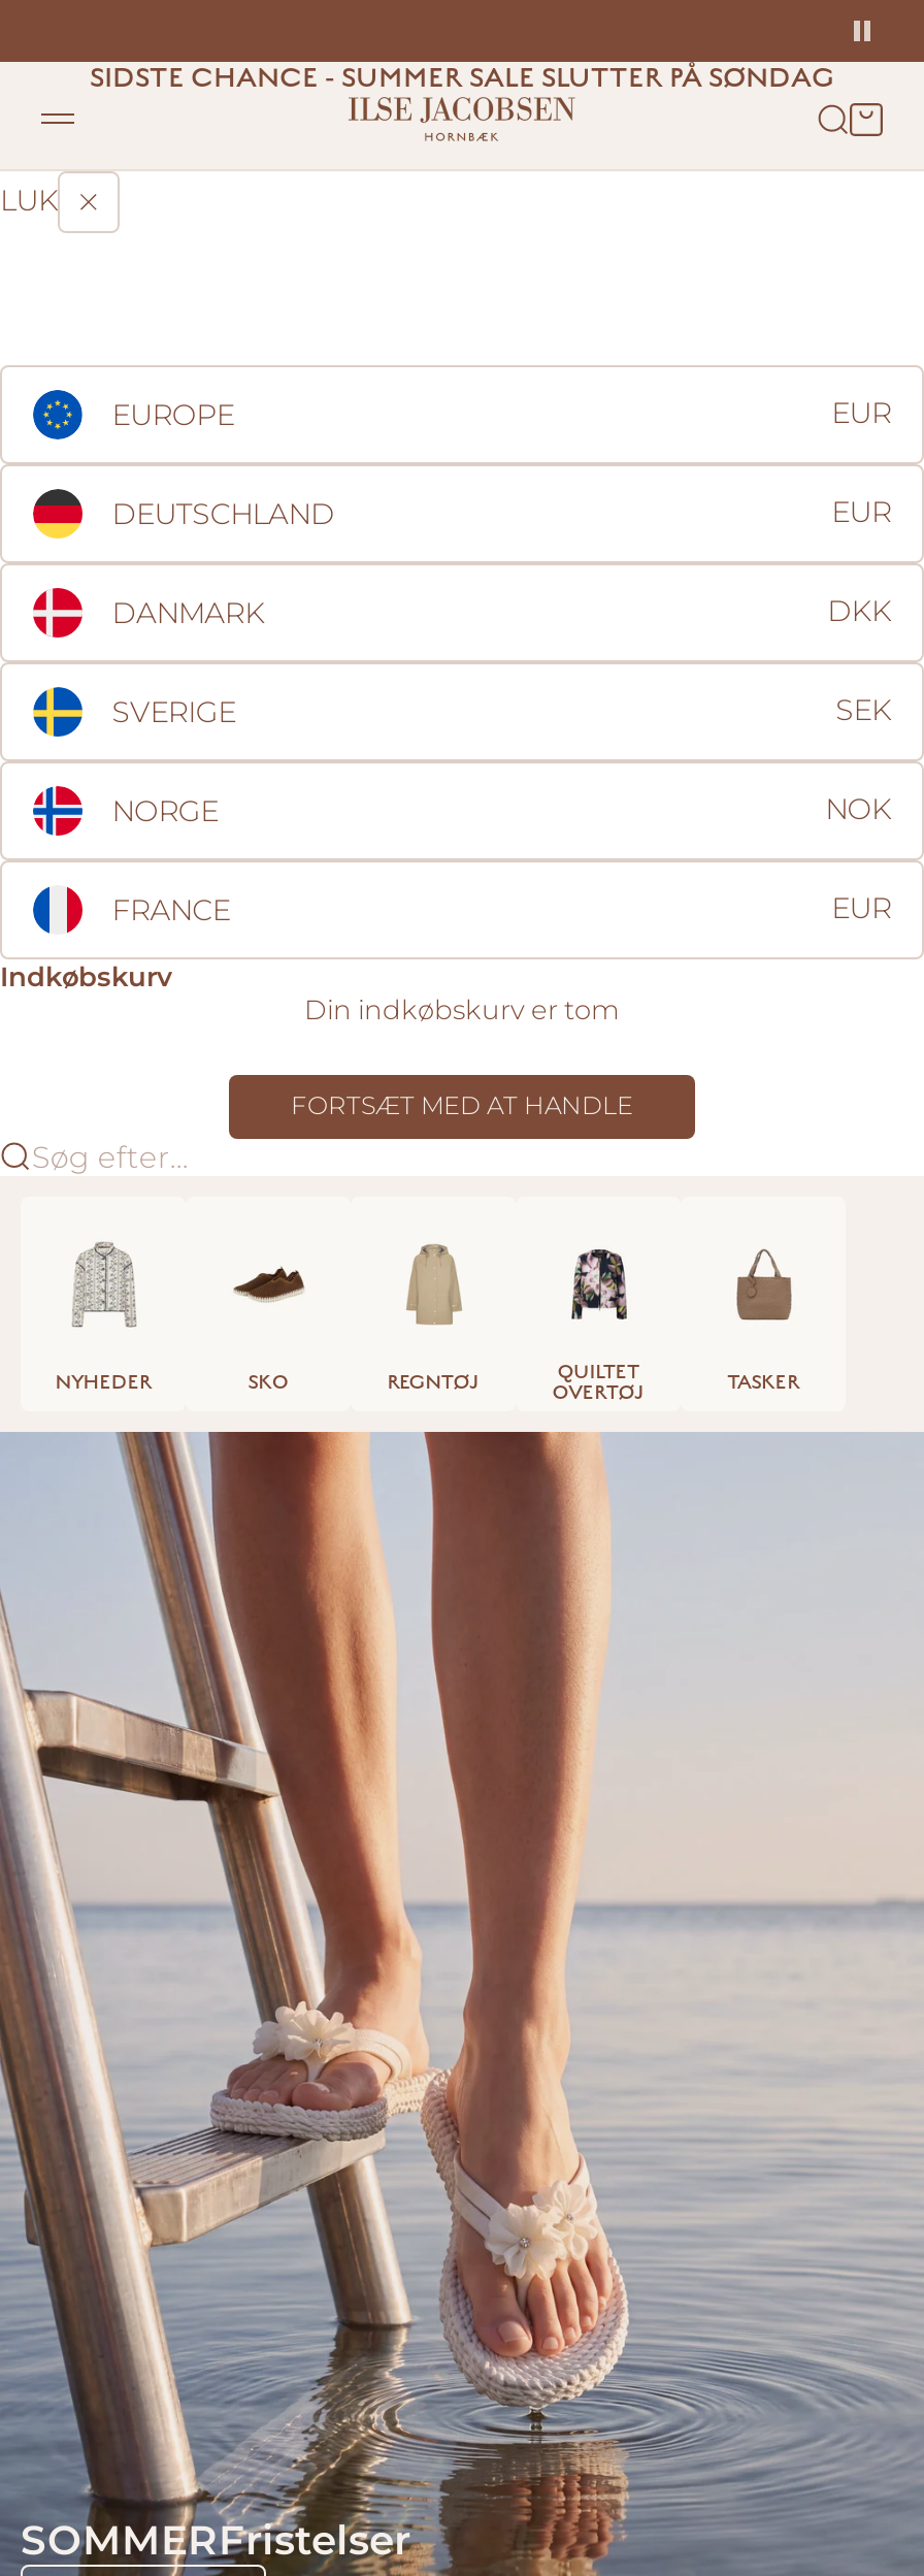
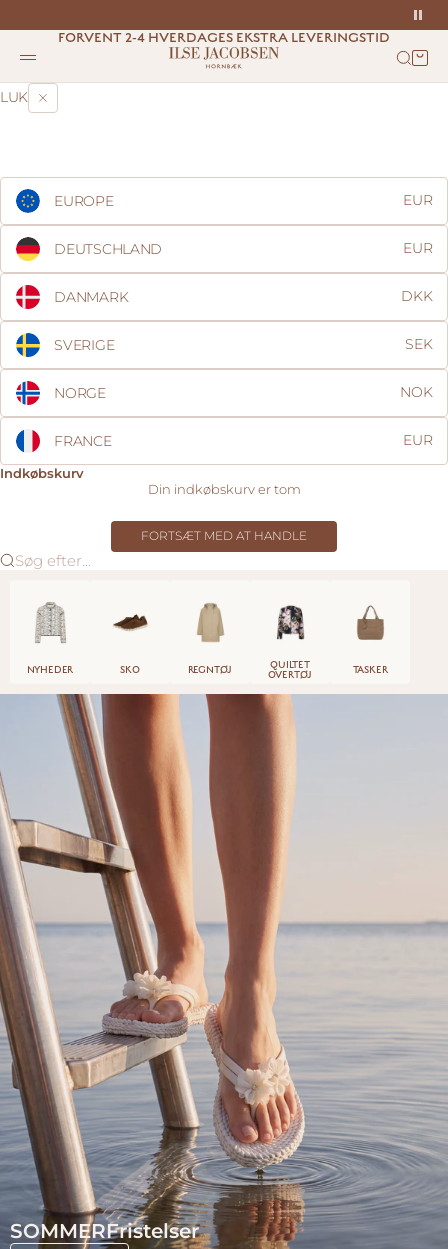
[90,64,834,93] SIDSTE CHANCE - SUMMER SALE SLUTTER PÅ SØNDAG -> [58,31,390,45] FORVENT 2-4 HVERDAGES EKSTRA LEVERINGSTID

